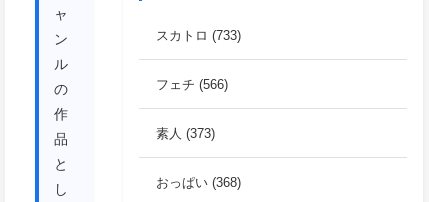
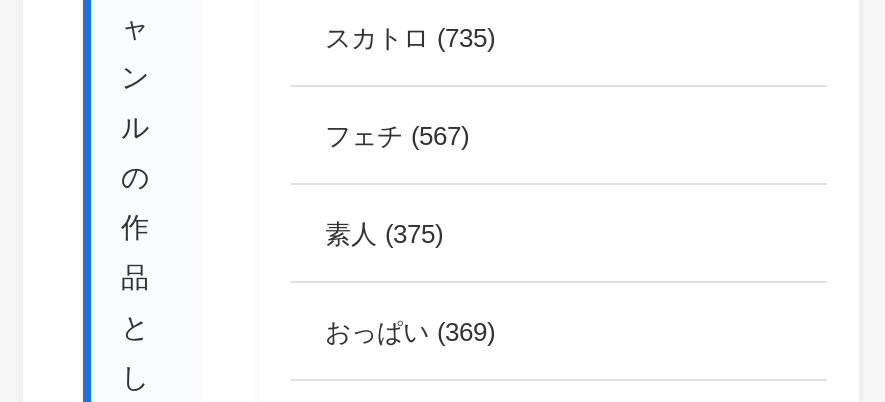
[156,27,241,42] スカトロ (733) -> [325,22,495,52] スカトロ (735)
[156,76,228,91] フェチ (566) -> [325,120,469,150] フェチ (567)
[156,125,215,140] 素人 (373) -> [325,218,443,248] 素人 (375)
[156,174,241,189] おっぱい (368) -> [325,316,495,346] おっぱい (369)

